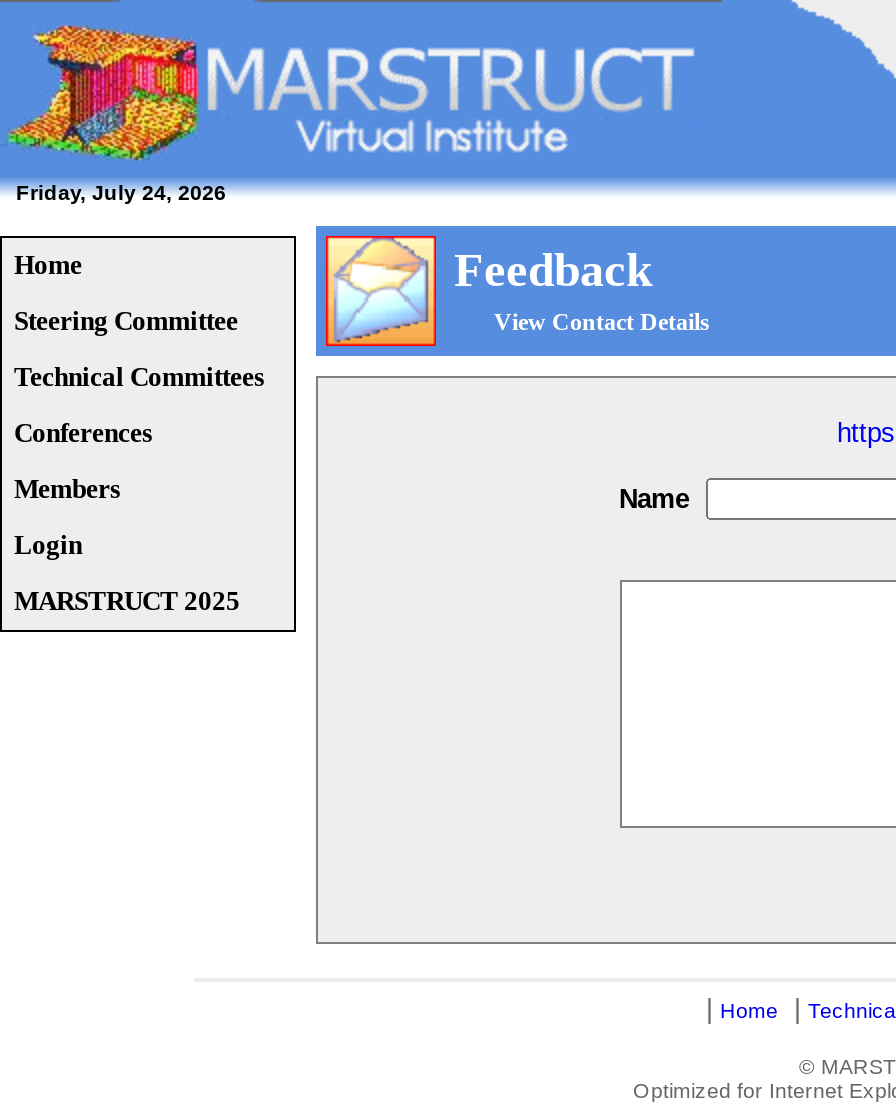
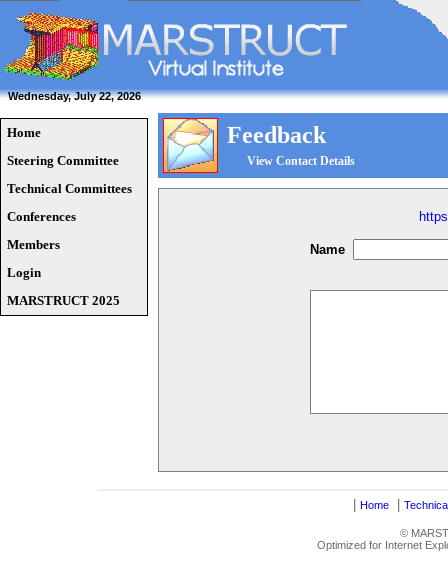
[16,180,226,204] Friday, July 24, 2026 -> [8,90,141,102] Wednesday, July 22, 2026

